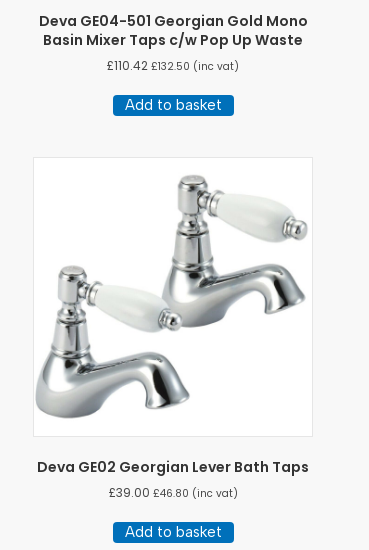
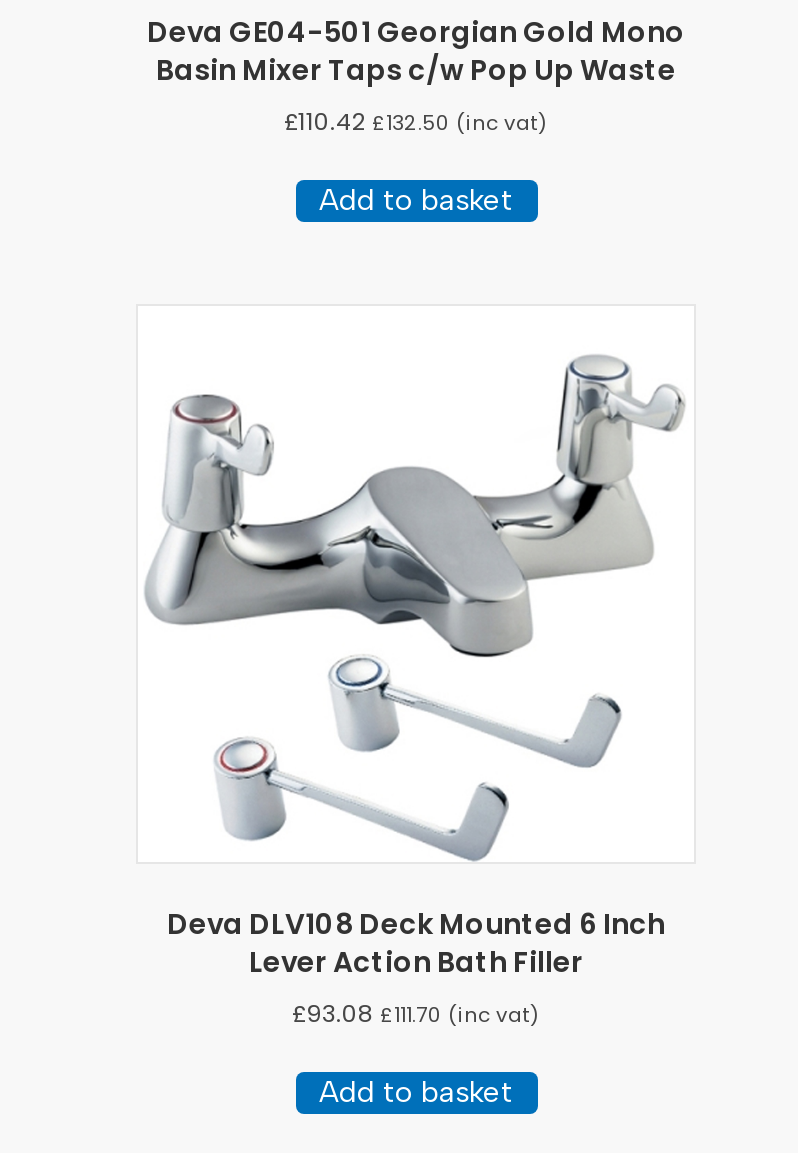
[35,175,309,501] [image] | Deva GE02 Georgian Lever Bath Taps | £39.00 £46.80 (inc vat) -> [144,354,686,1031] [image] | Deva DLV108 Deck Mounted 6 Inch | Lever Action Bath Filler | £93.08 £111.70 (inc vat)

